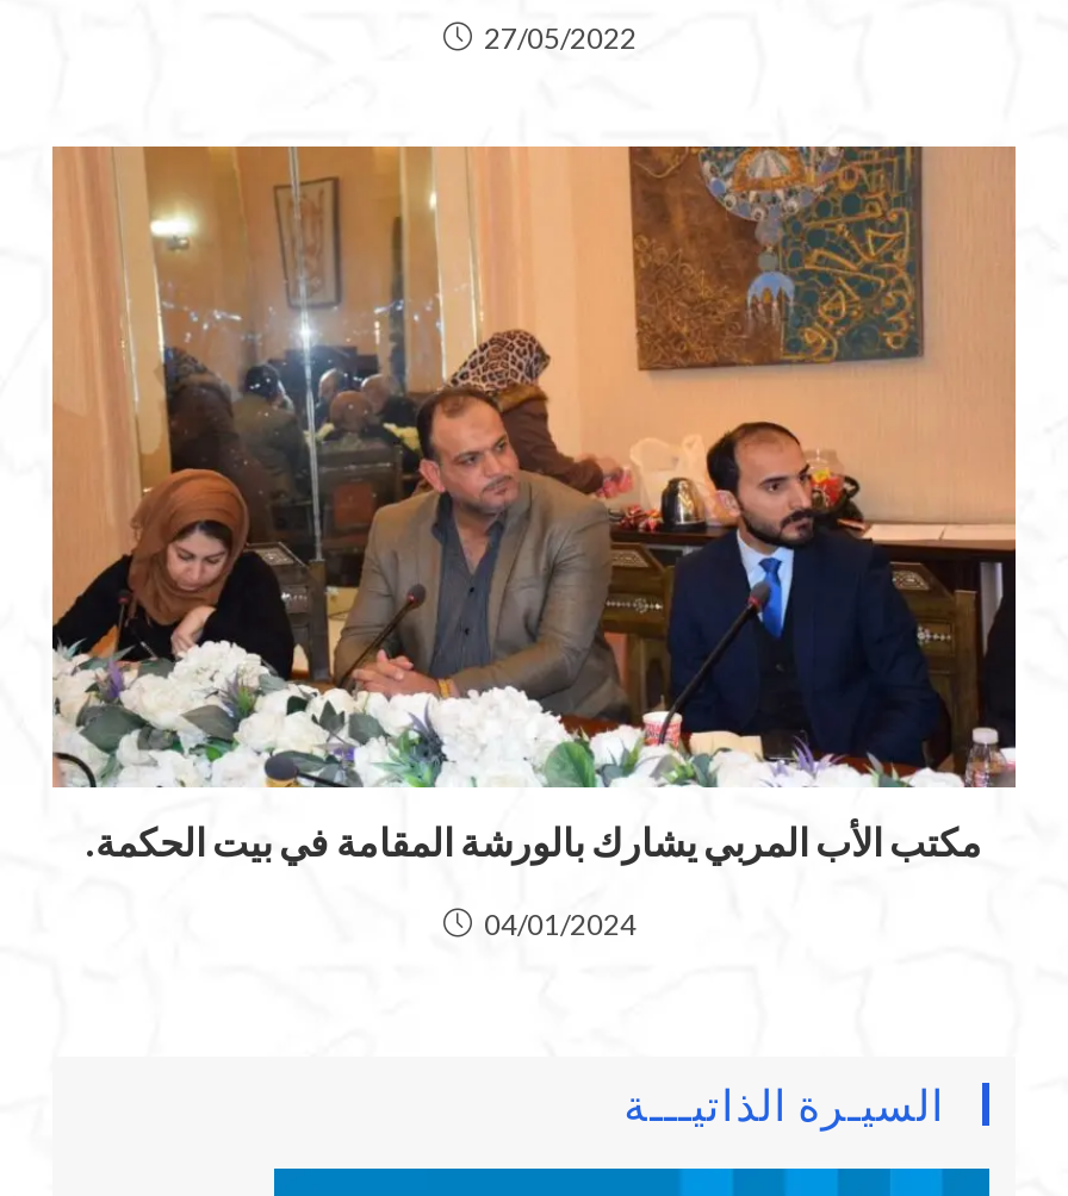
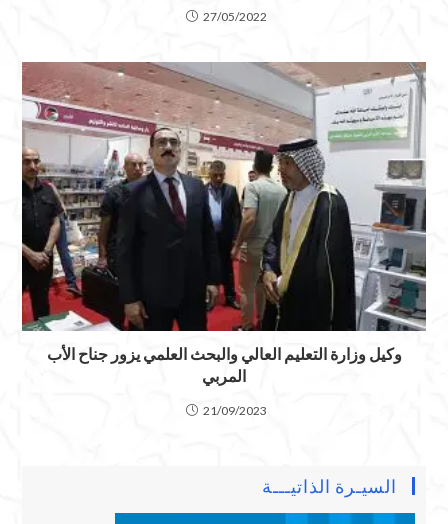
[50,145,1018,864] [image] | مكتب الأب المربي يشارك بالورشة المقامة في بيت الحكمة. -> [21,61,427,385] [image] | وكيل وزارة التعليم العالي والبحث العلمي يزور جناح الأب | المربي
[484,907,637,943] 04/01/2024 -> [203,403,267,418] 21/09/2023

